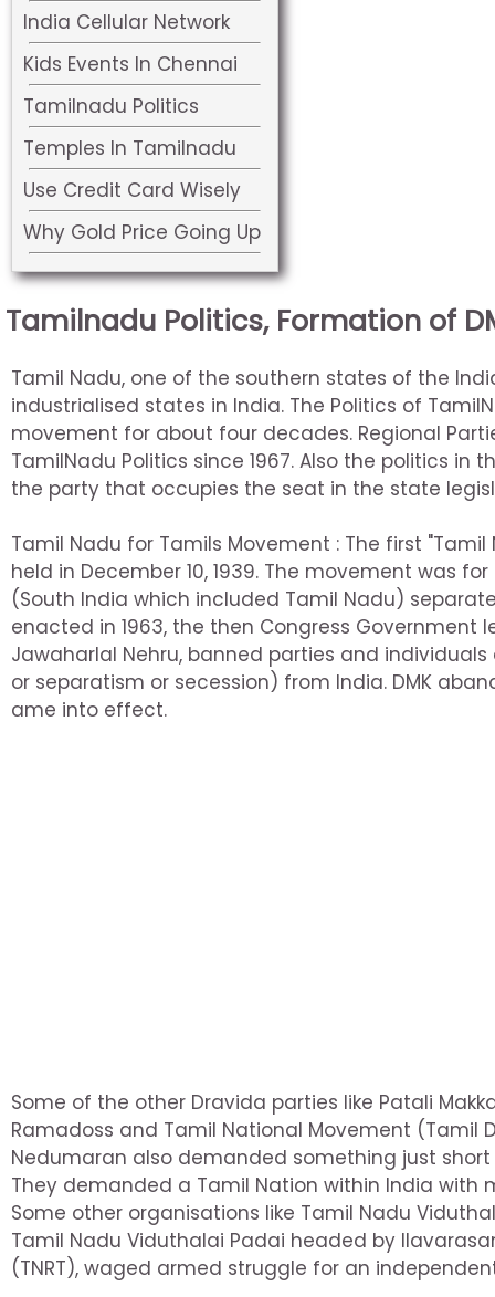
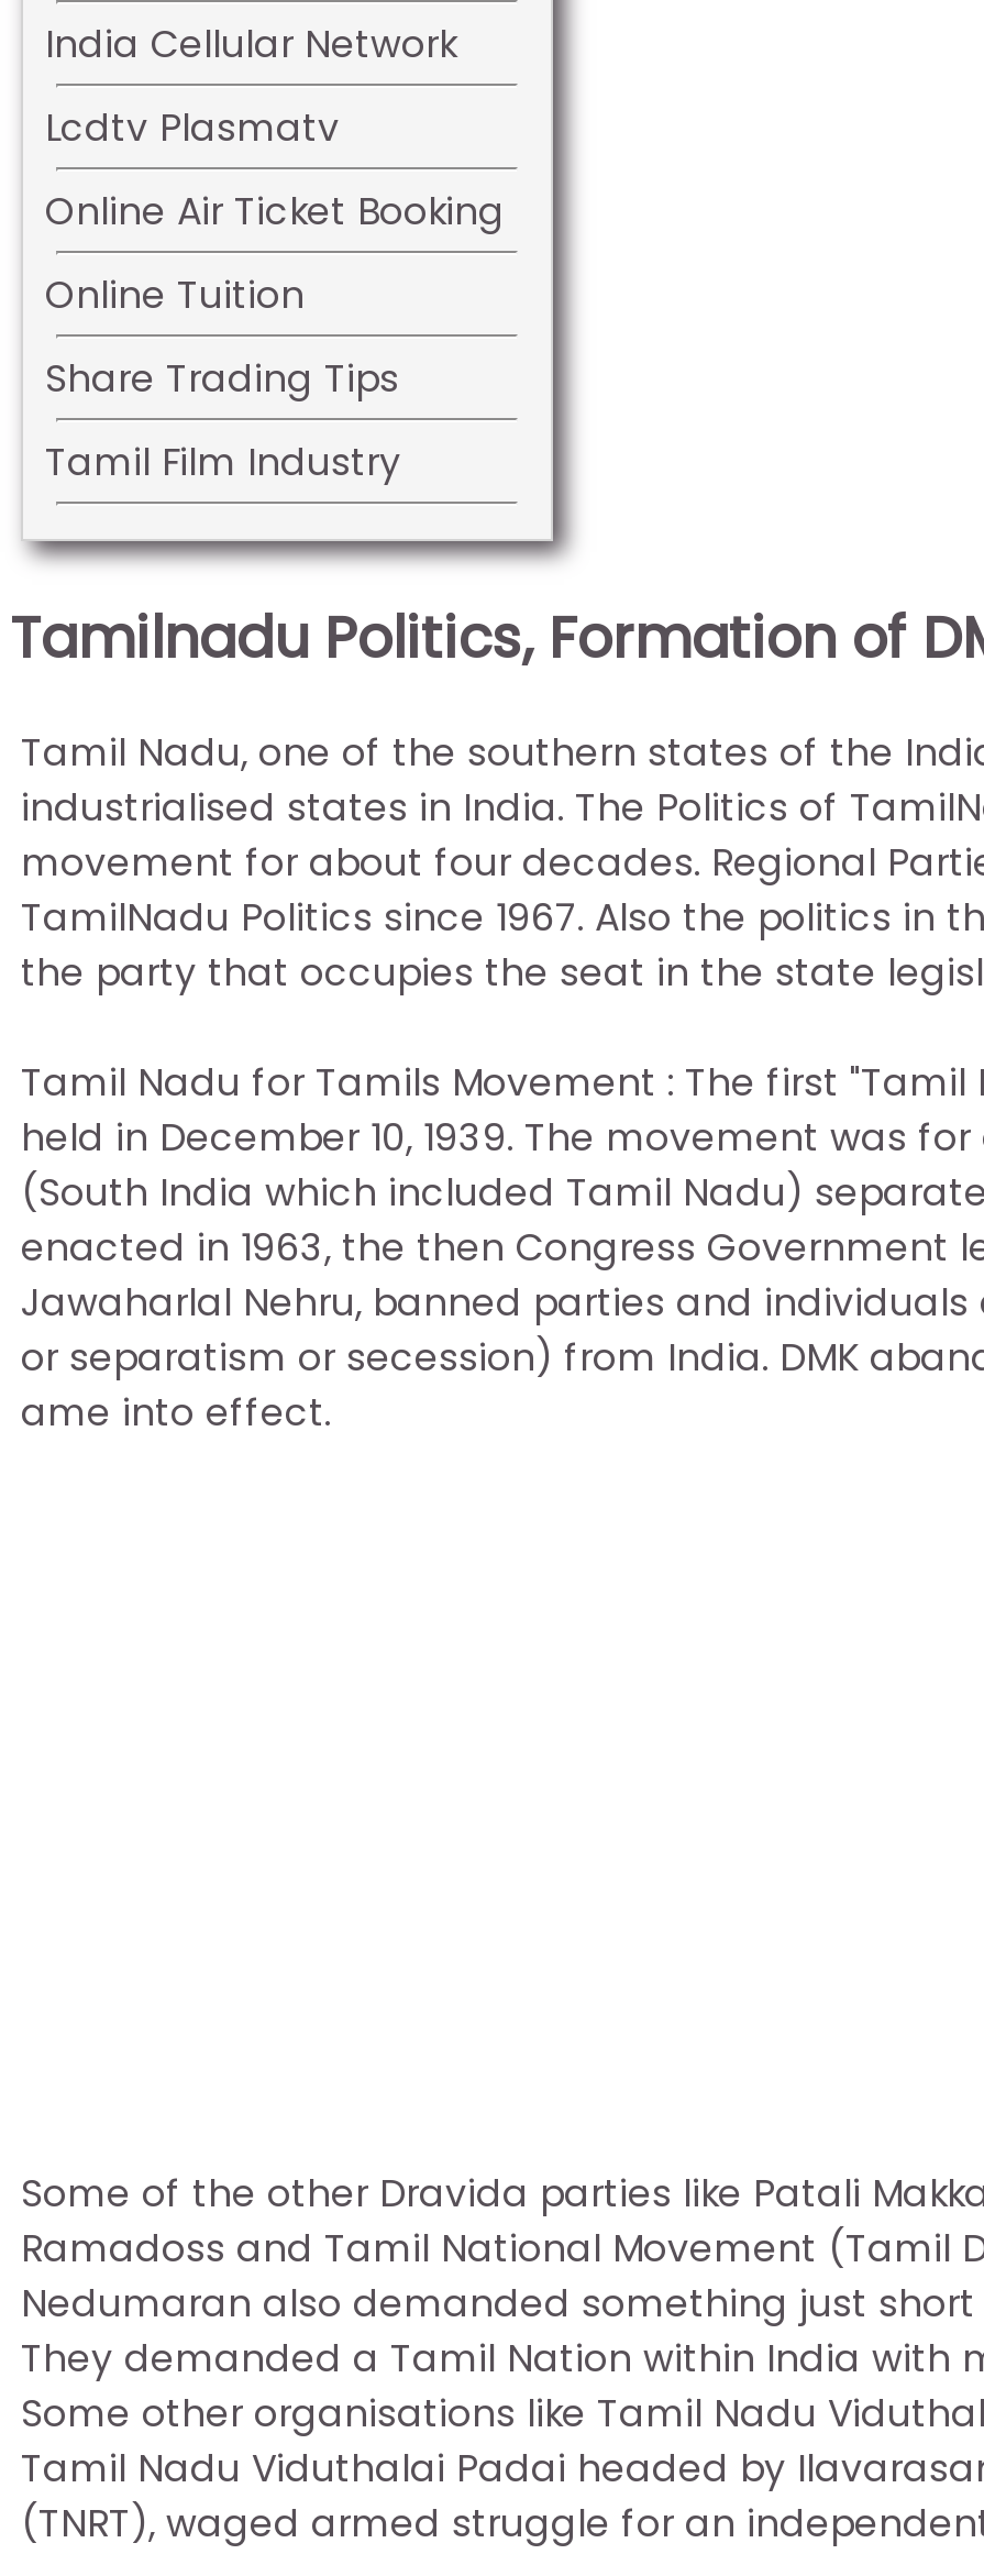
[23,51,238,77] Kids Events In Chennai -> [45,101,340,154] Lcdtv Plasmatv
[23,93,199,119] Tamilnadu Politics -> [45,185,505,238] Online Air Ticket Booking
[23,135,236,161] Temples In Tamilnadu -> [45,268,305,321] Online Tuition
[23,177,241,203] Use Credit Card Wisely -> [45,352,399,405] Share Trading Tips
[23,219,261,245] Why Gold Price Going Up -> [45,436,401,488] Tamil Film Industry

